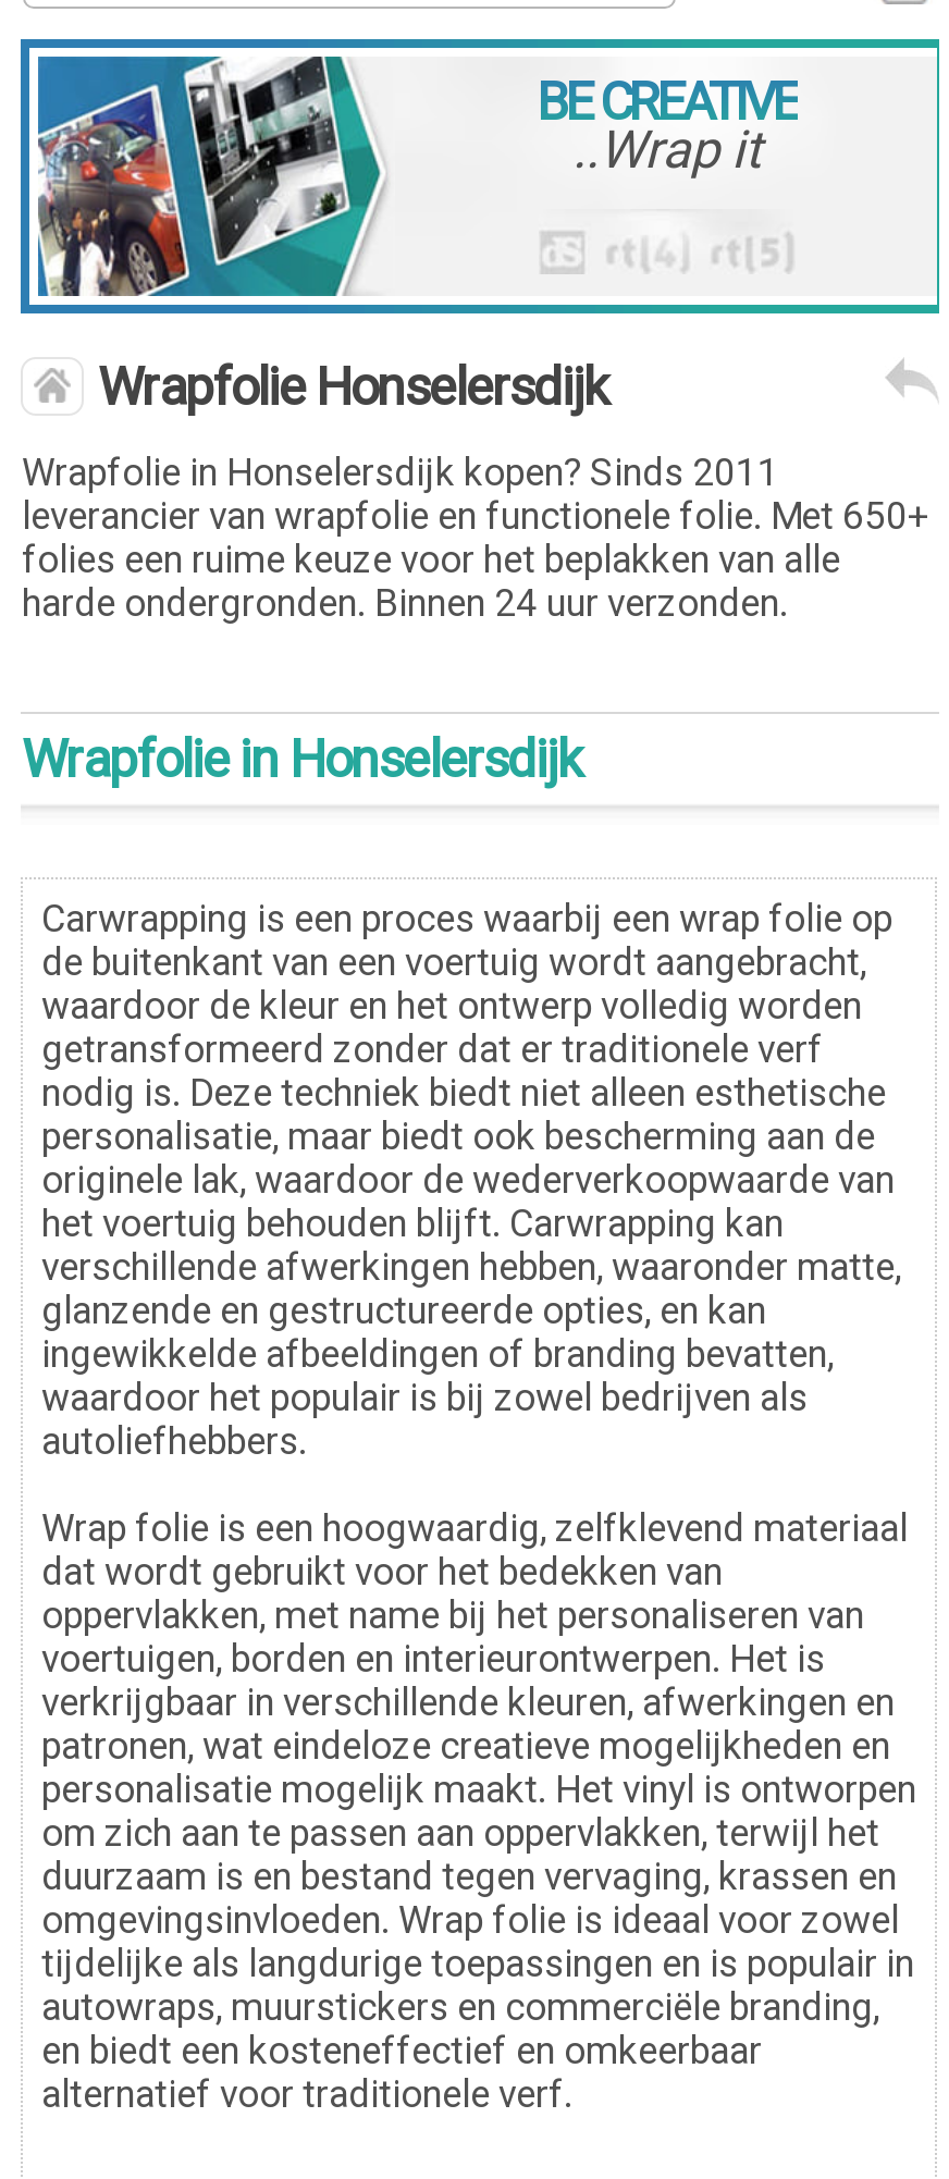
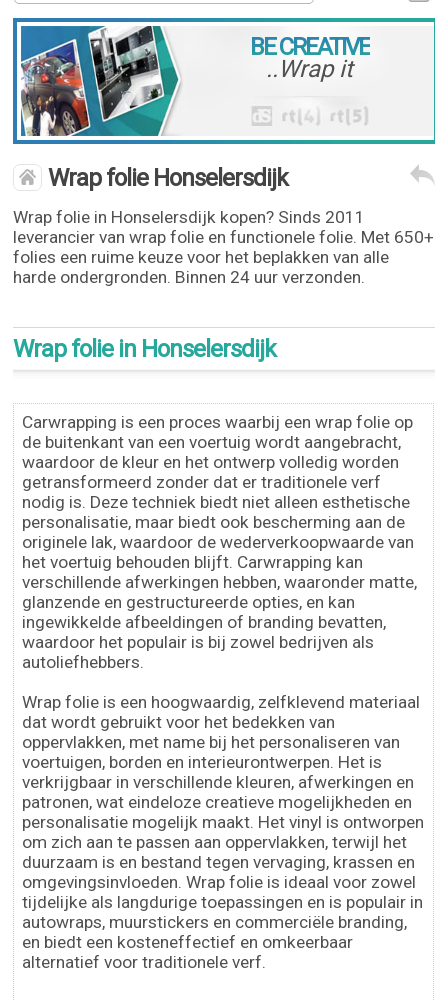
[22,729,583,790] Wrapfolie in Honselersdijk -> [13,335,276,363] Wrap folie in Honselersdijk

